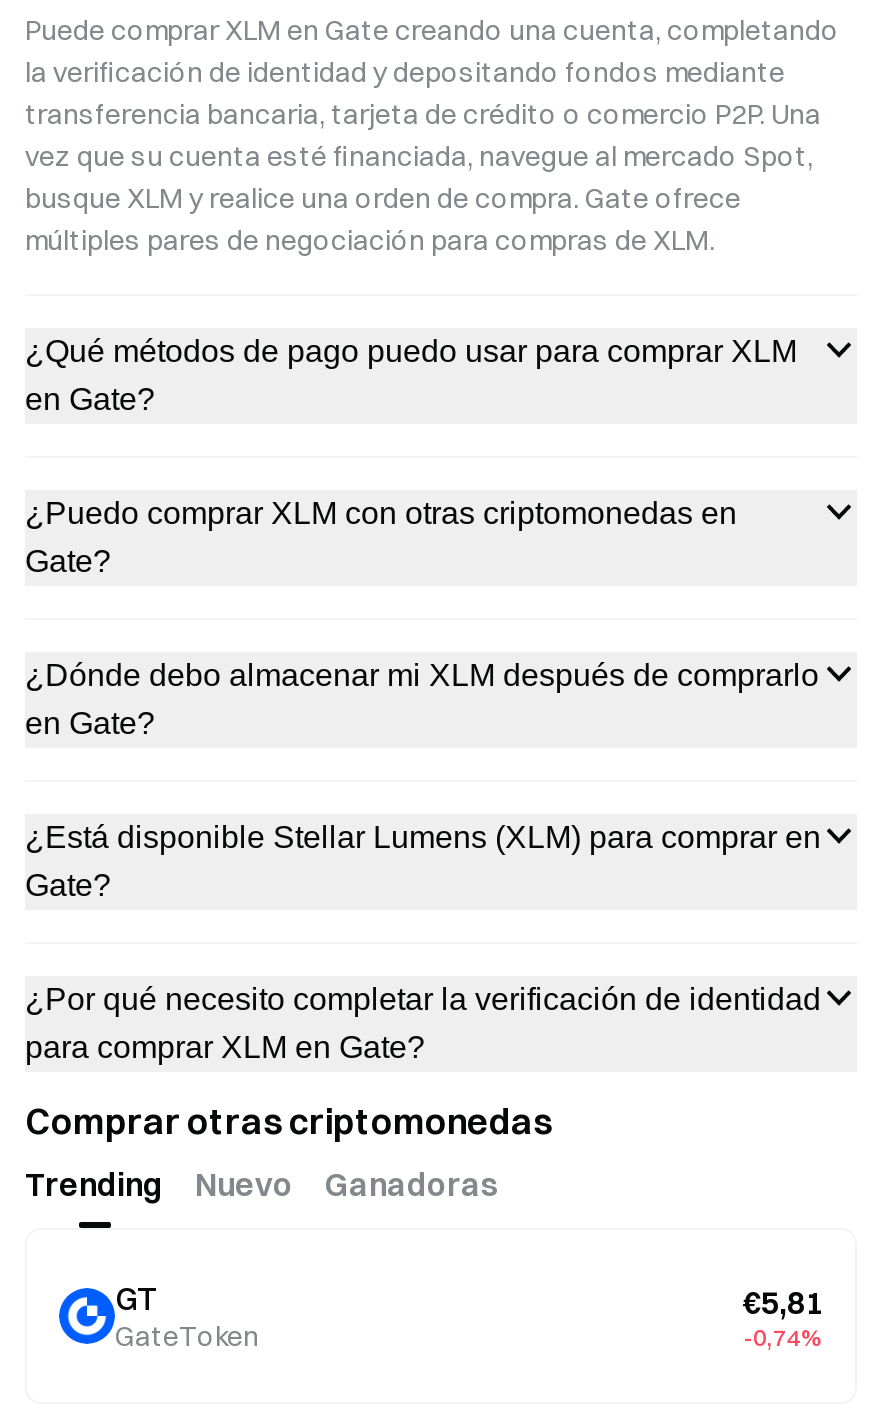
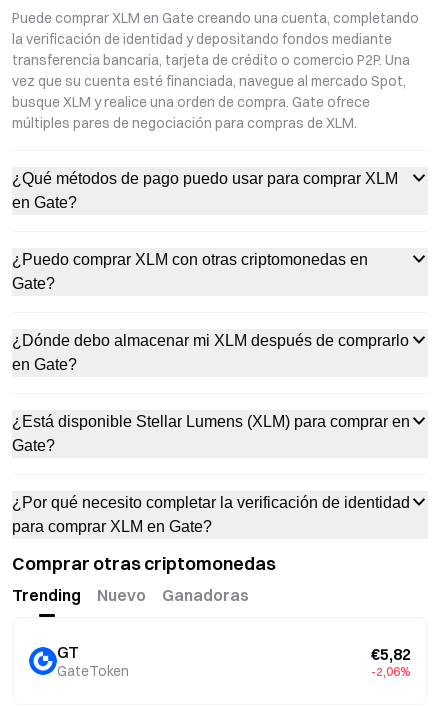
[743,1281,823,1351] €5,81 | -0,74% -> [371,644,411,679] €5,82 | -2,06%

